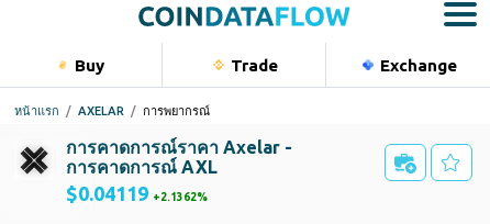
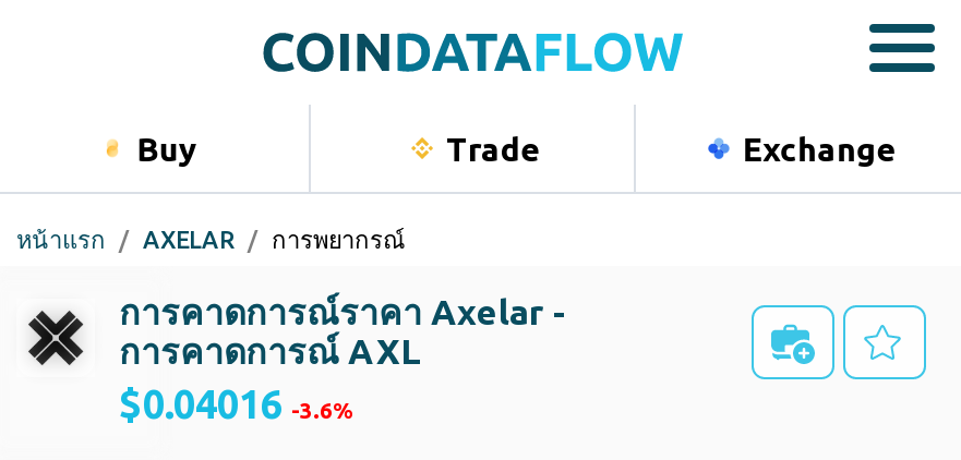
[66,182,208,204] $0.04119 | 2.1362% -> [119,382,355,425] $0.04016 -3.6%

